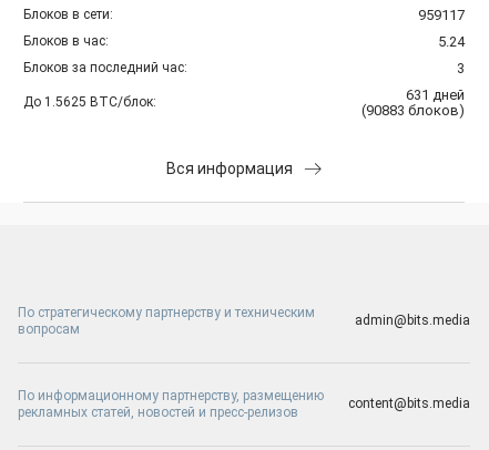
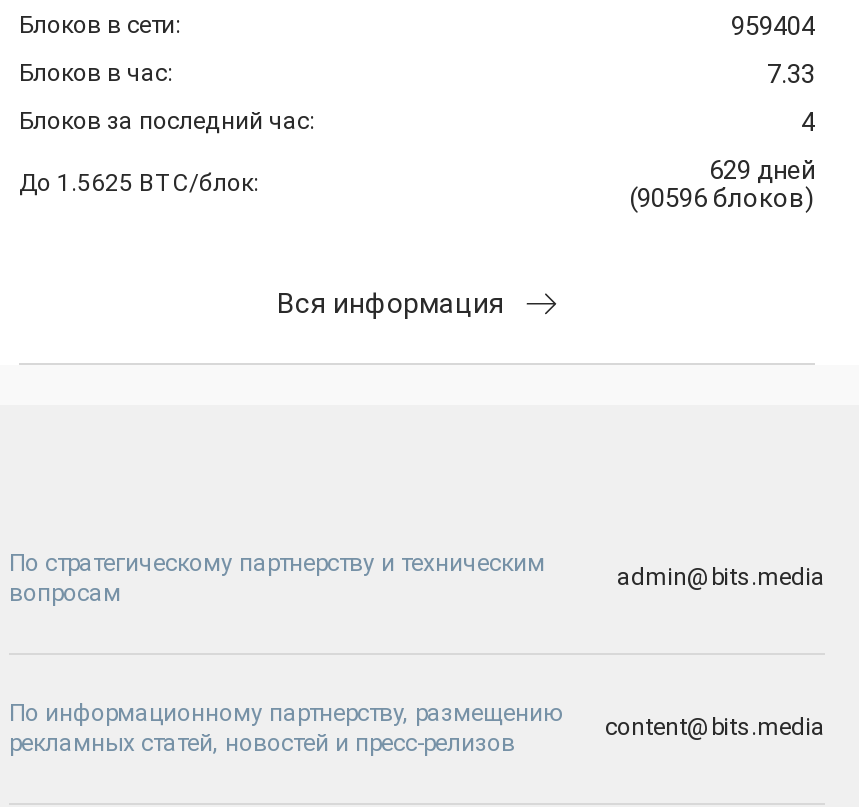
[418,7,465,24] 959117 -> [731,12,815,42] 959404
[438,34,465,50] 5.24 -> [767,60,815,90] 7.33
[457,60,465,77] 3 -> [801,108,815,138] 4
[406,87,465,104] 631 дней -> [709,156,815,186] 629 дней
[361,102,465,119] (90883 блоков) -> [629,184,815,214] (90596 блоков)

